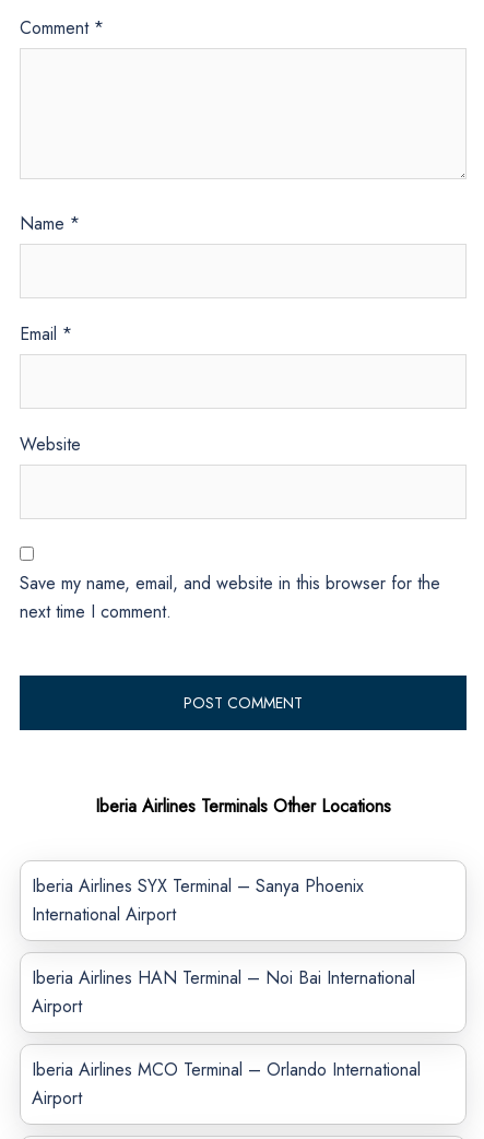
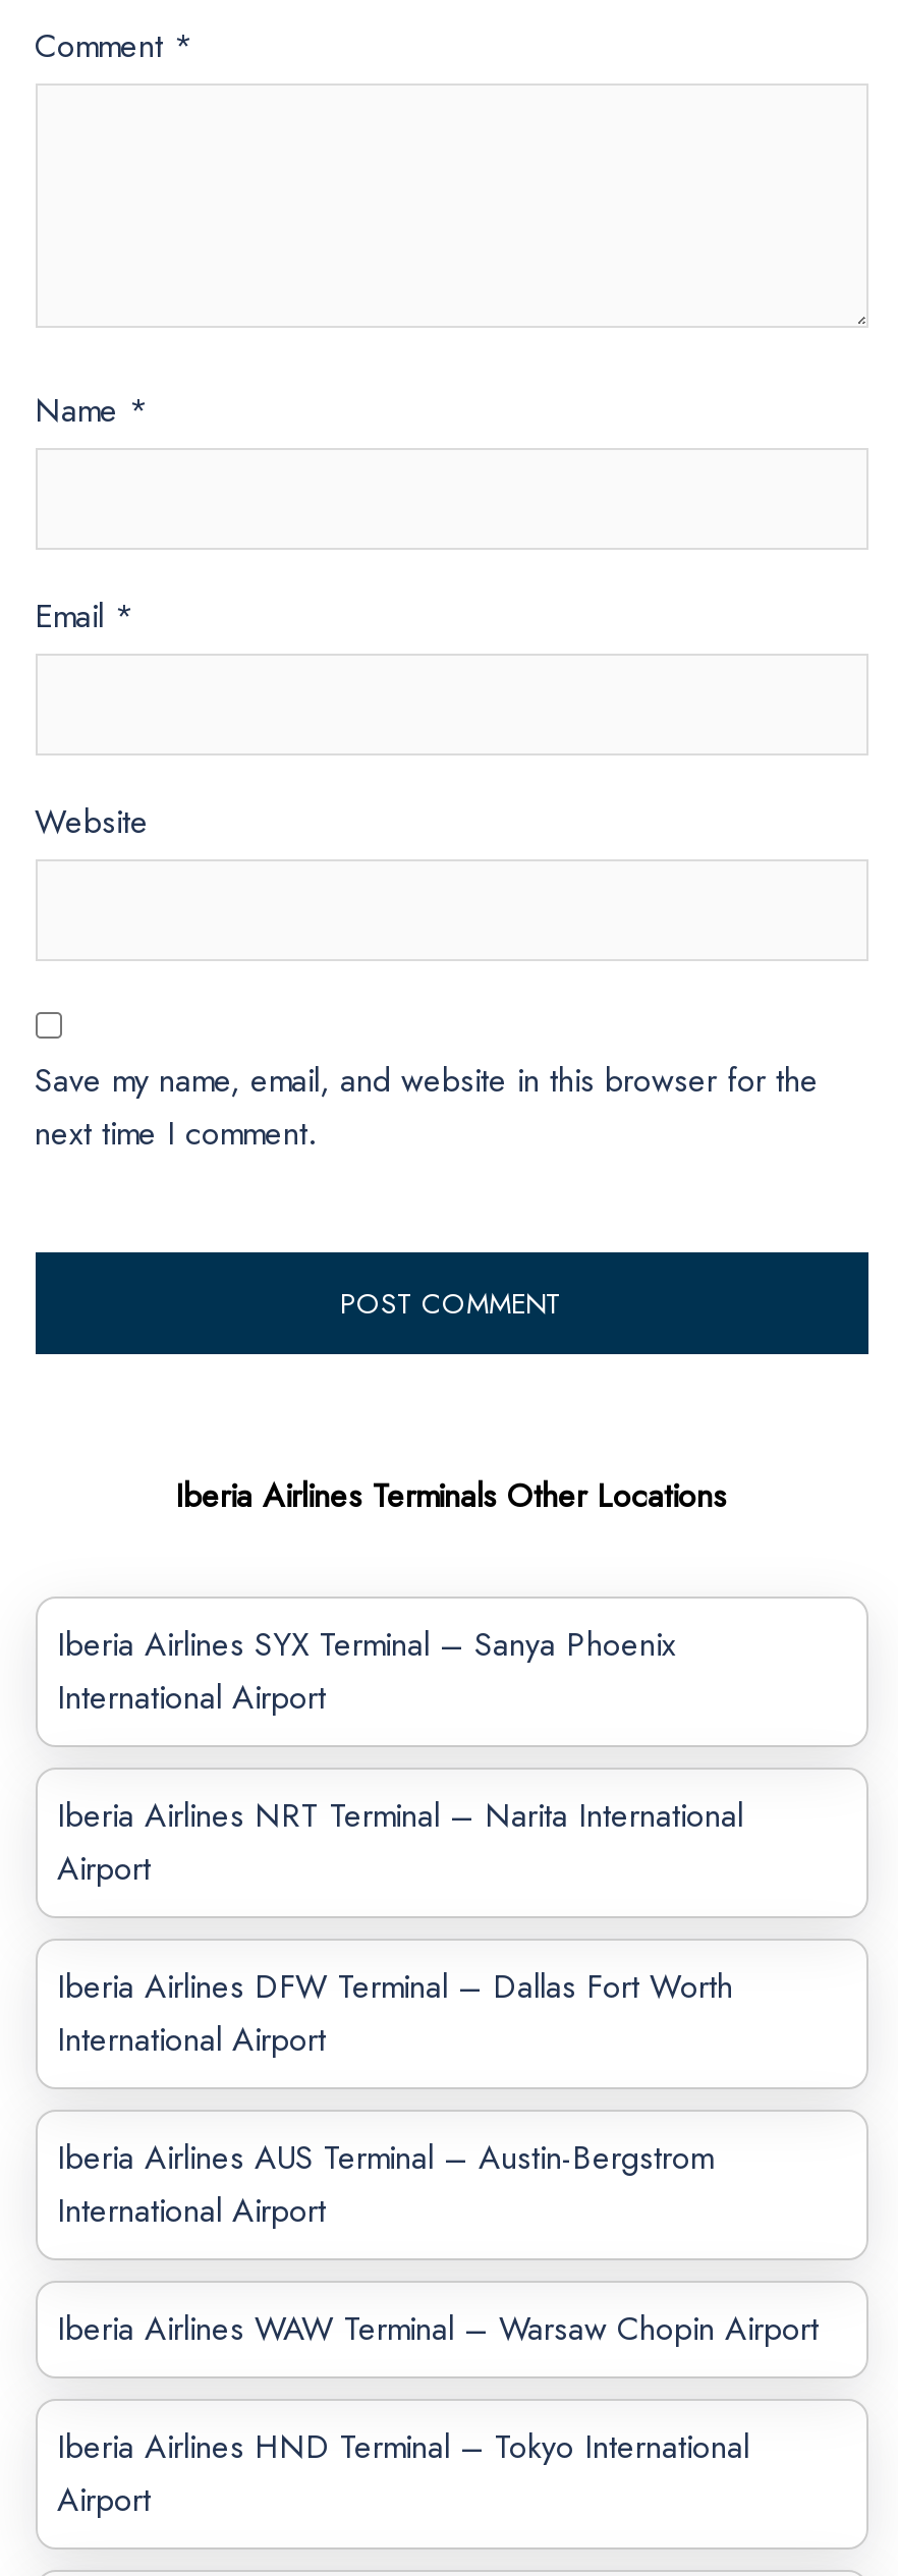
[31,966,415,991] Iberia Airlines HAN Terminal – Noi Bai International -> [57,1793,743,1840] Iberia Airlines NRT Terminal – Narita International
[31,1057,420,1083] Iberia Airlines MCO Terminal – Orlando International -> [57,1964,819,2471] Iberia Airlines DFW Terminal – Dallas Fort Worth | International Airport | Iberia Airlines AUS Terminal – Austin-Bergstrom | International Airport | Iberia Airlines WAW Terminal – Warsaw Chopin Airport | Iberia Airlines HND Terminal – Tokyo International

